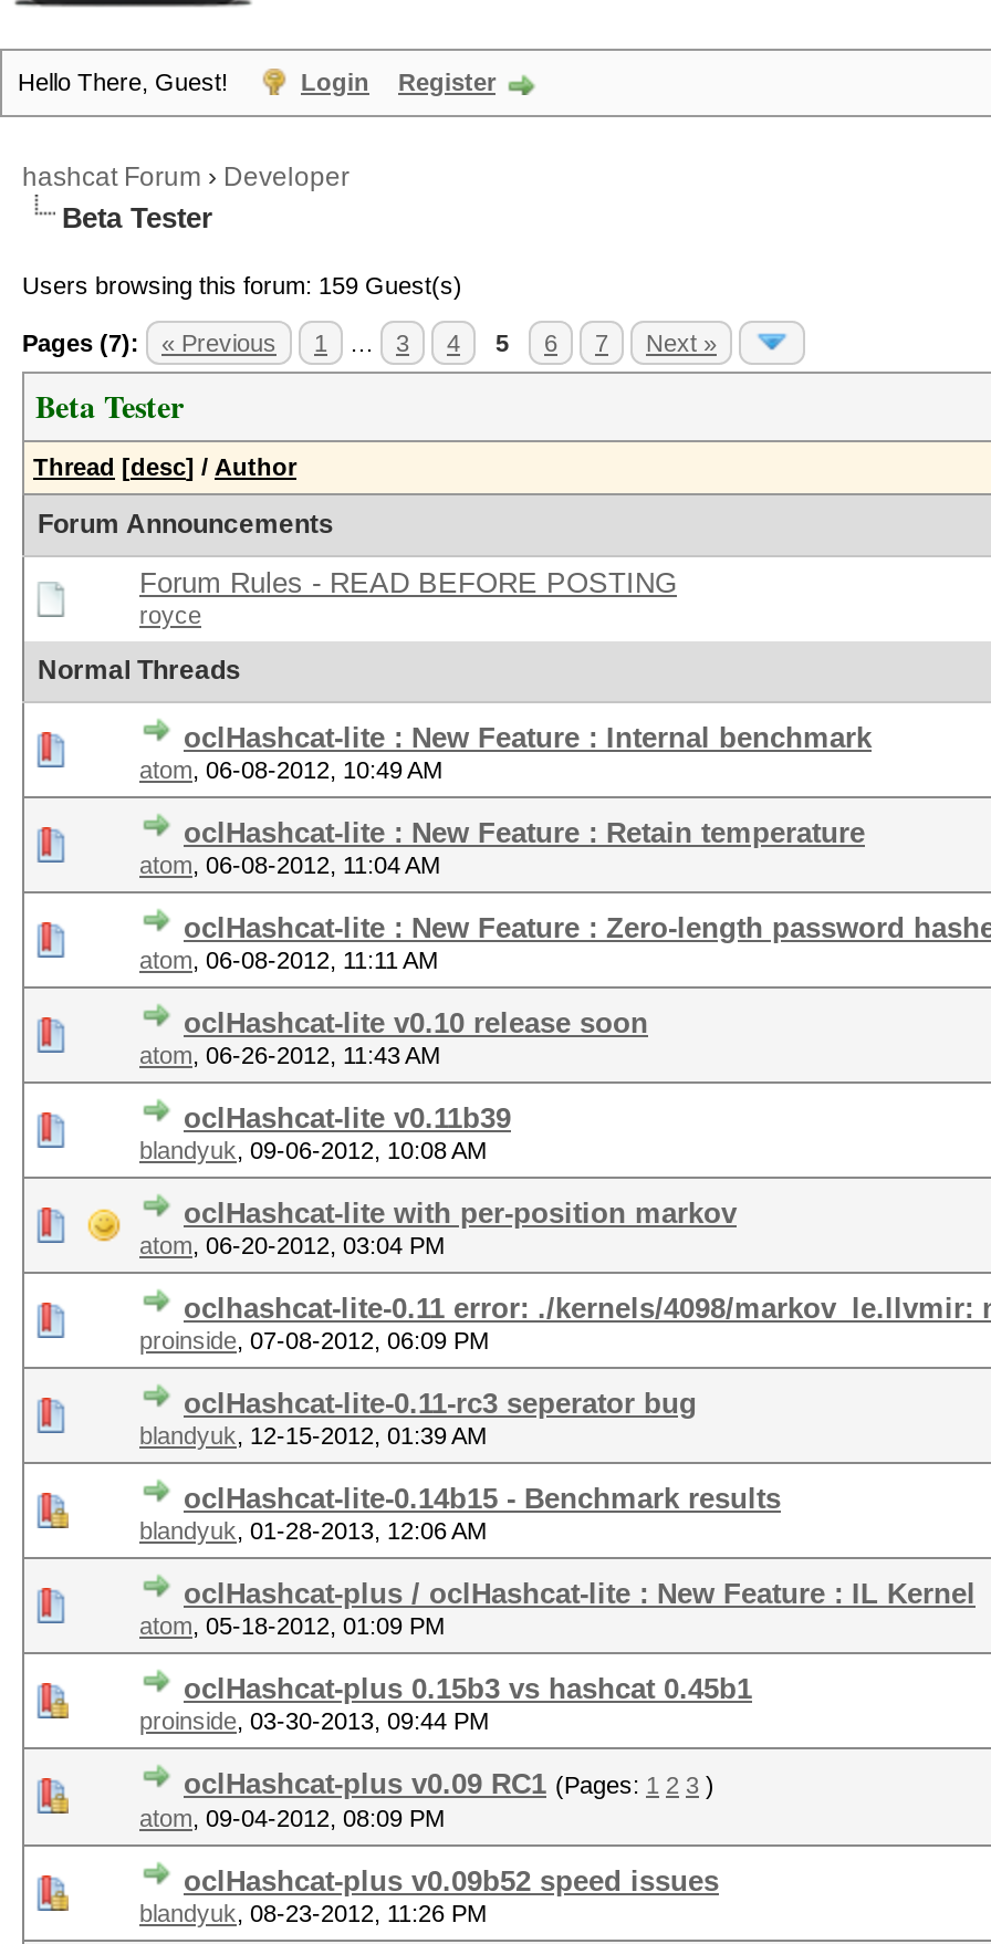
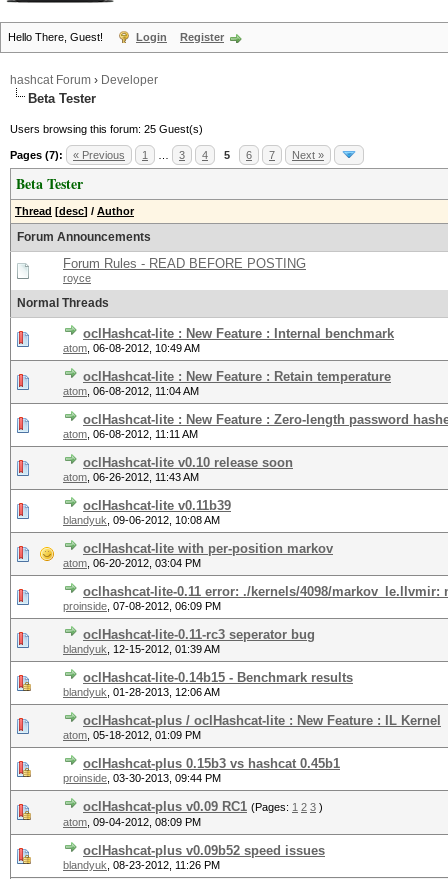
[22,272,462,299] Users browsing this forum: 159 Guest(s) -> [10,123,203,135] Users browsing this forum: 25 Guest(s)

